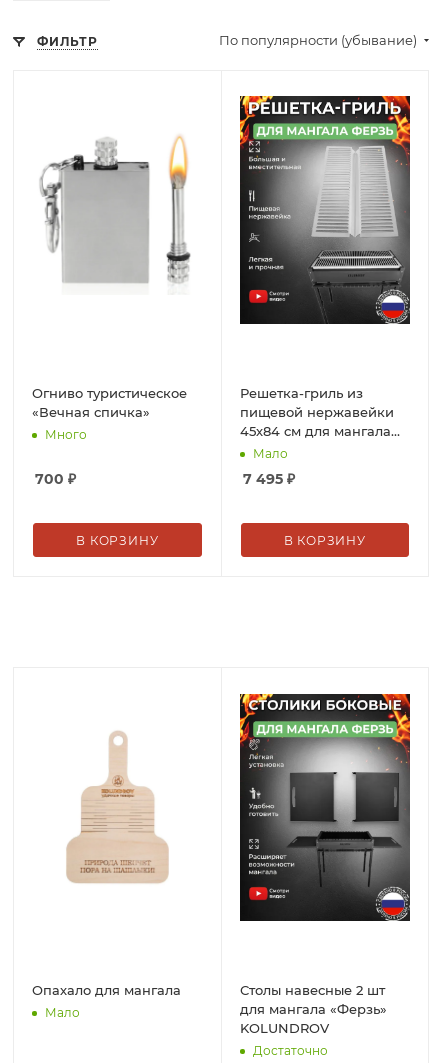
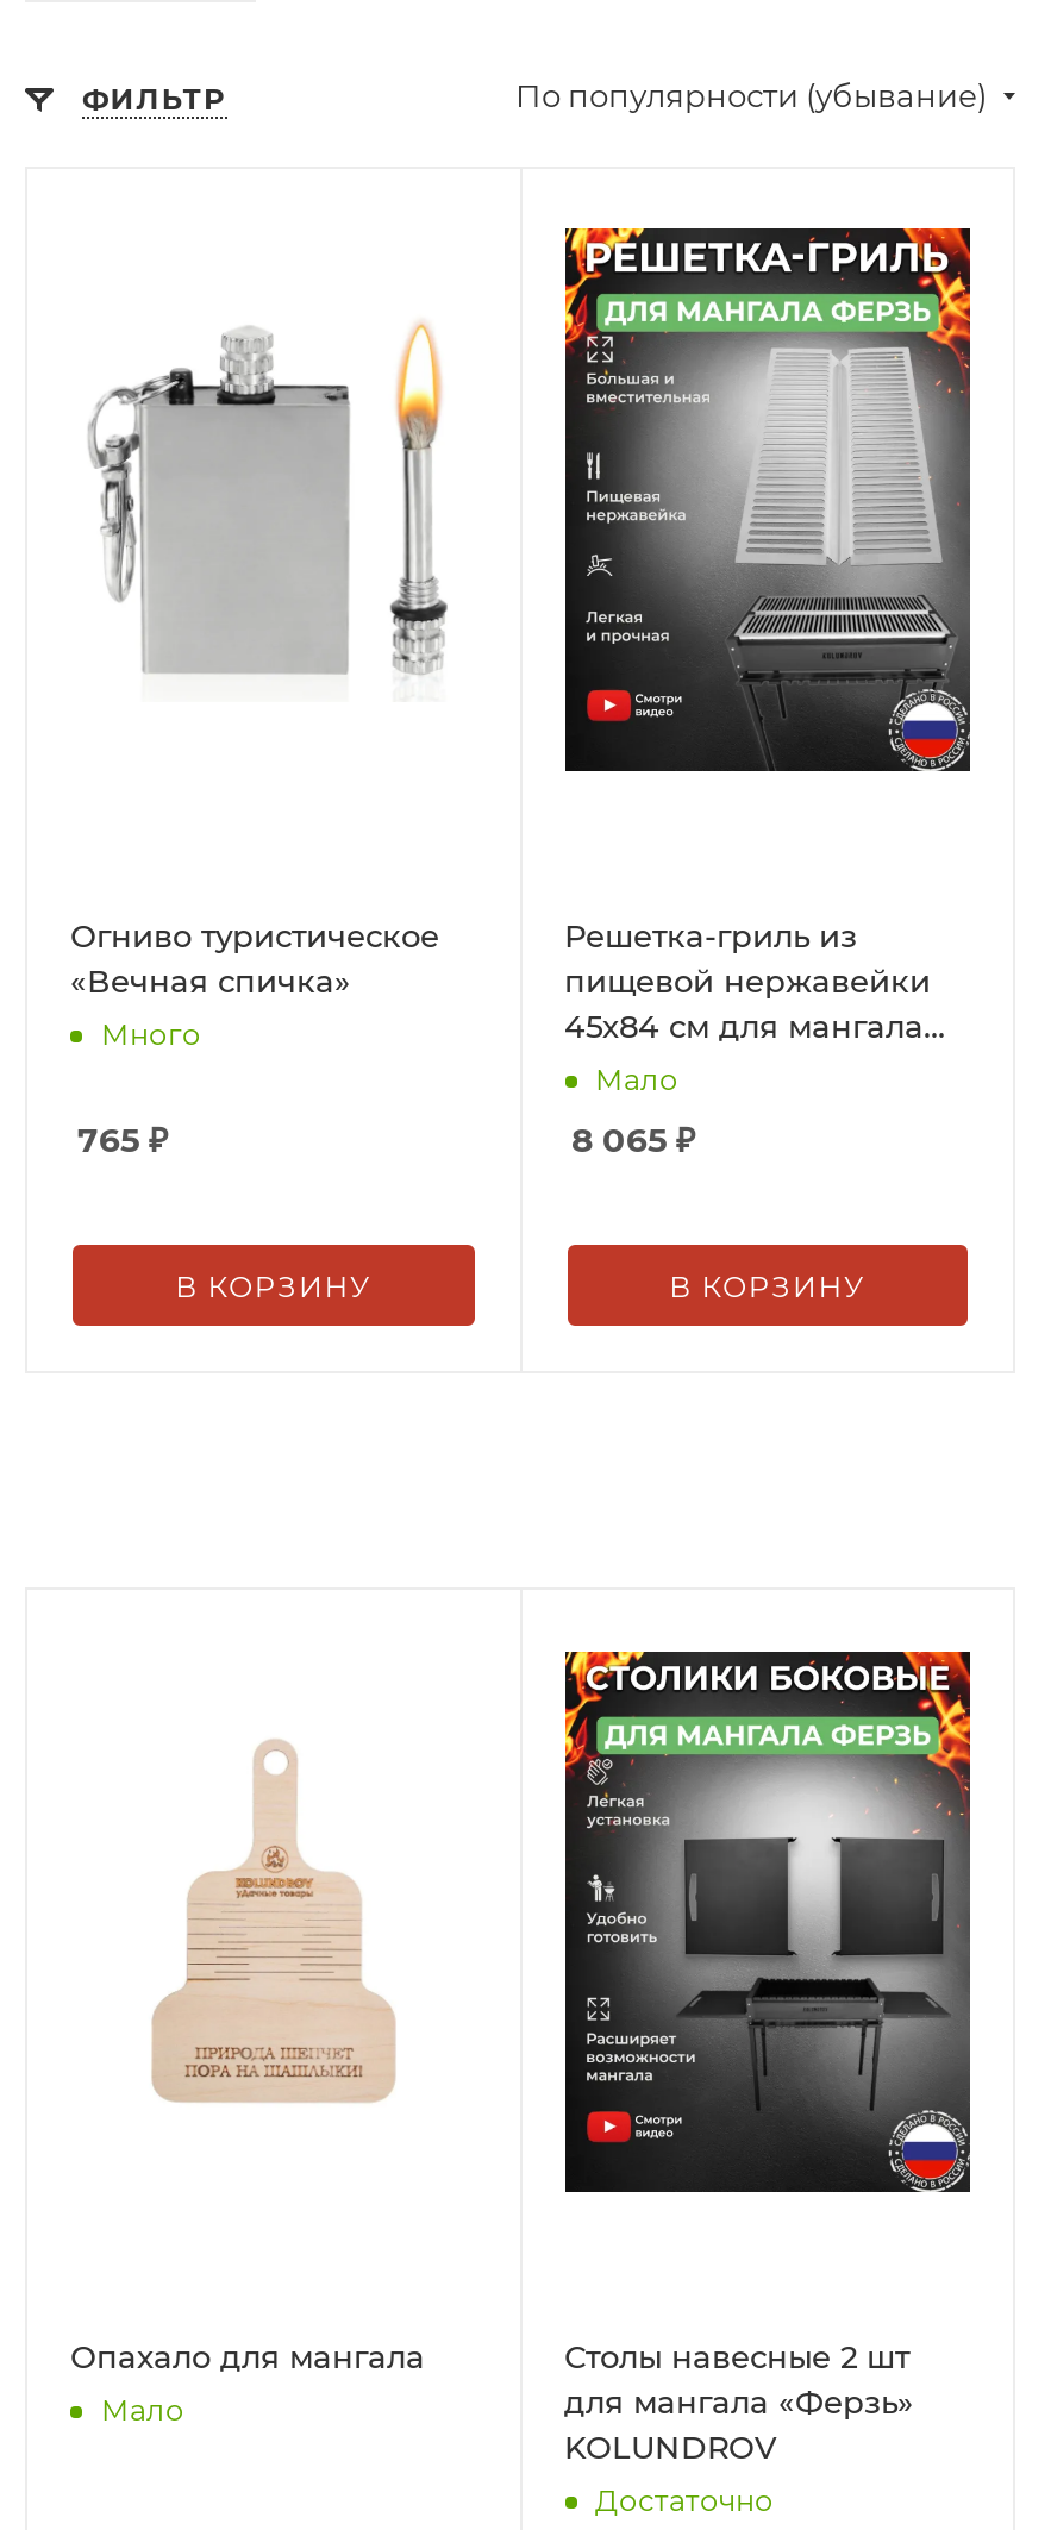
[35,470,76,488] 700 ₽ -> [77,1119,168,1162] 765 ₽
[242,470,294,488] 7 495 ₽ -> [571,1119,695,1162] 8 065 ₽

